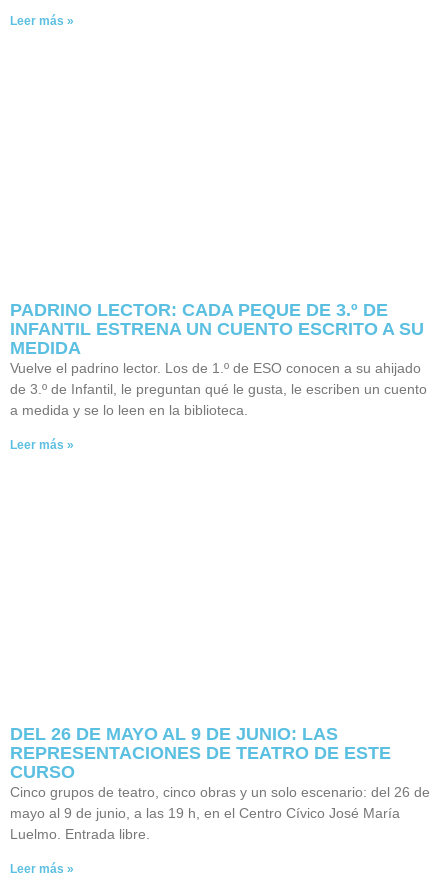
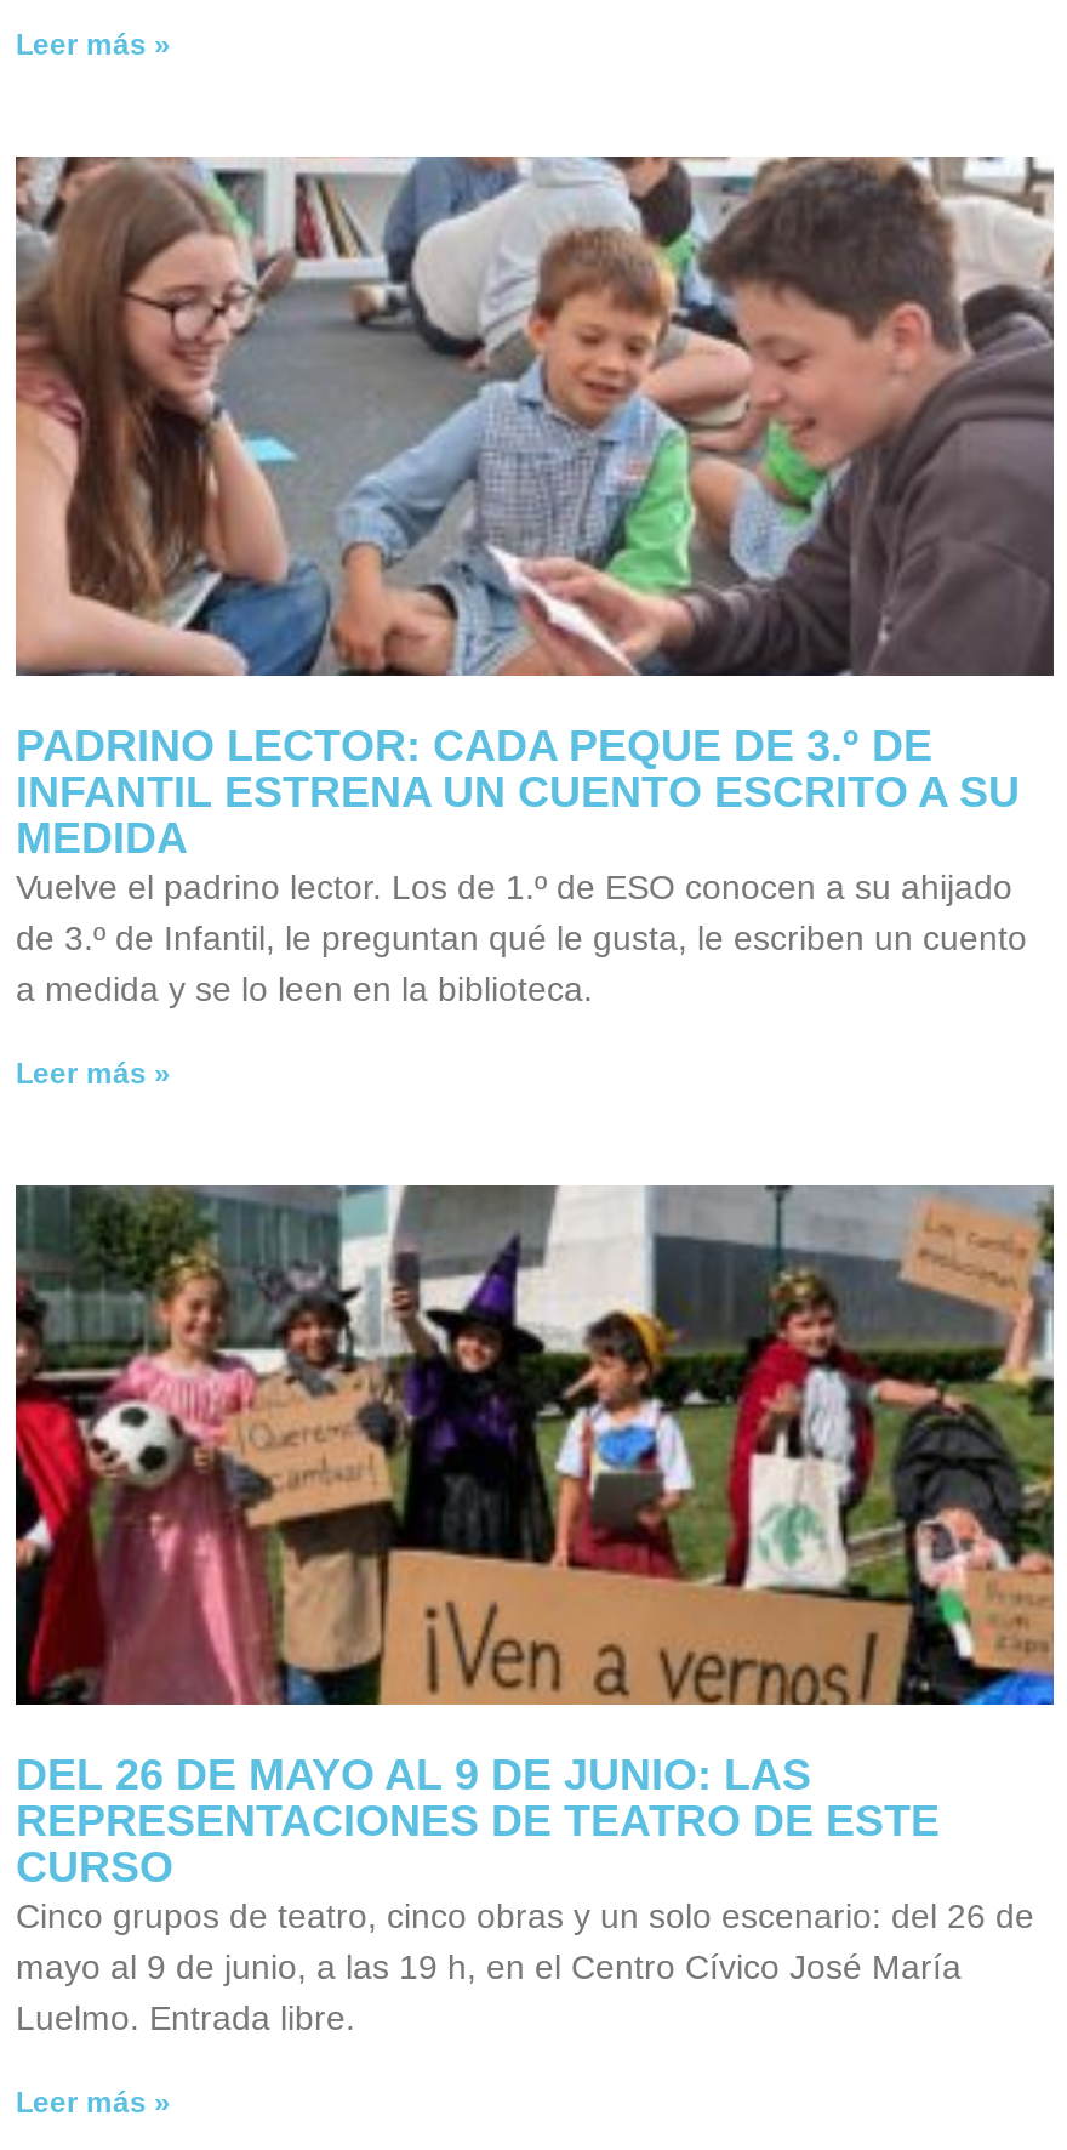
none -> [13,154,1056,678] [image]
none -> [13,1183,1056,1707] [image]

